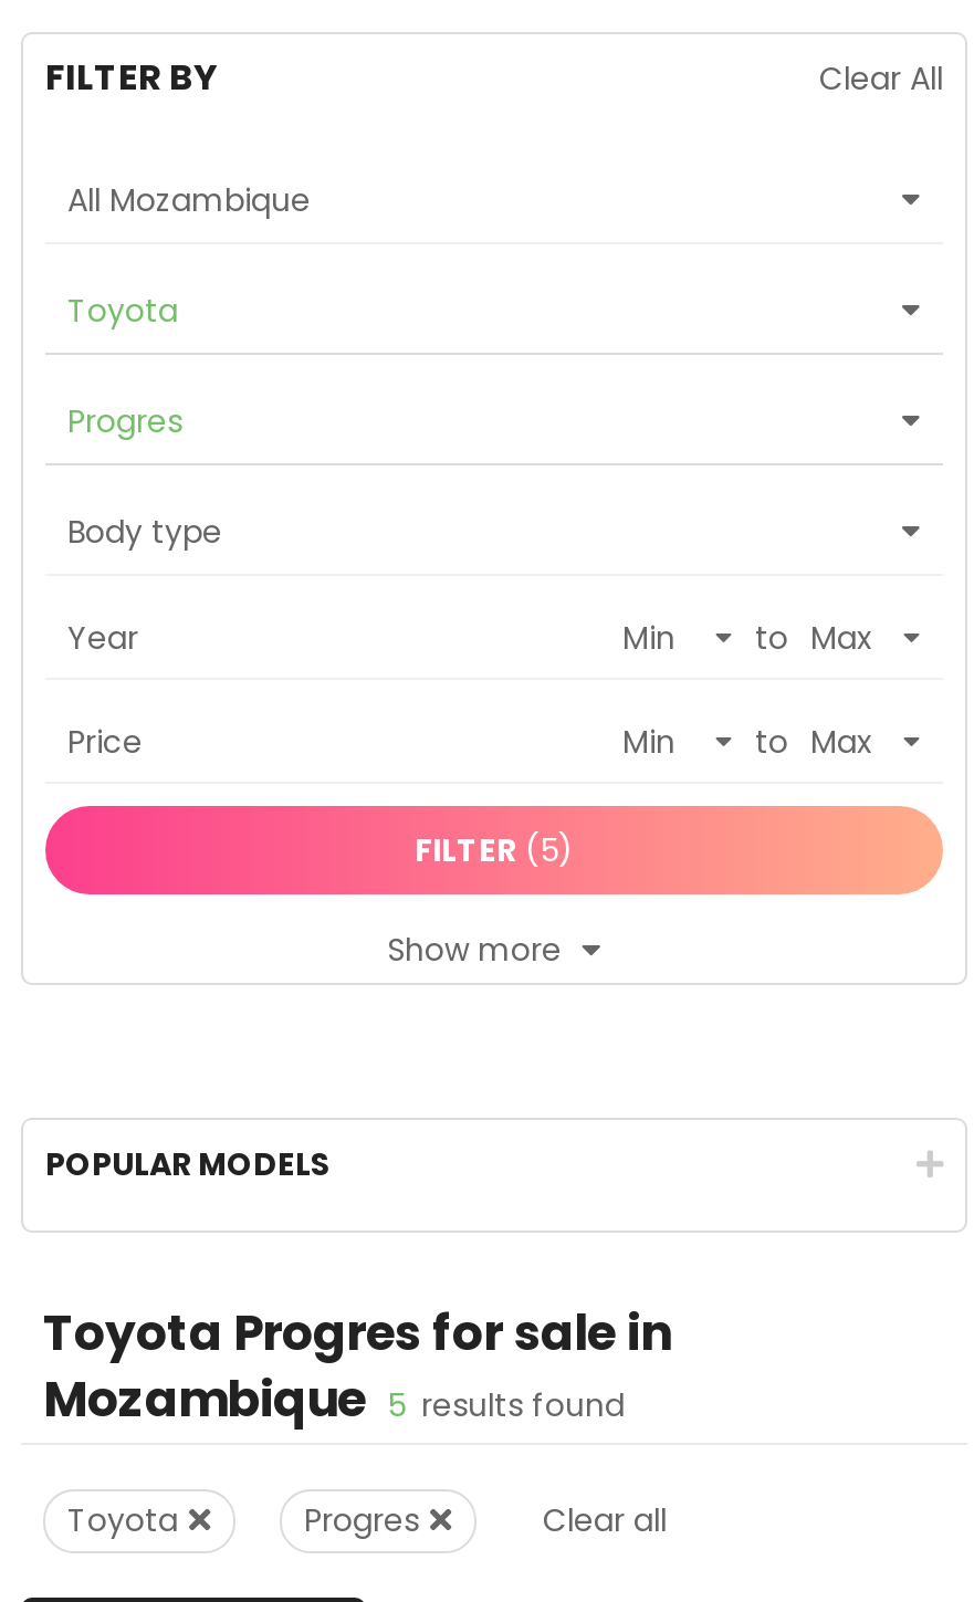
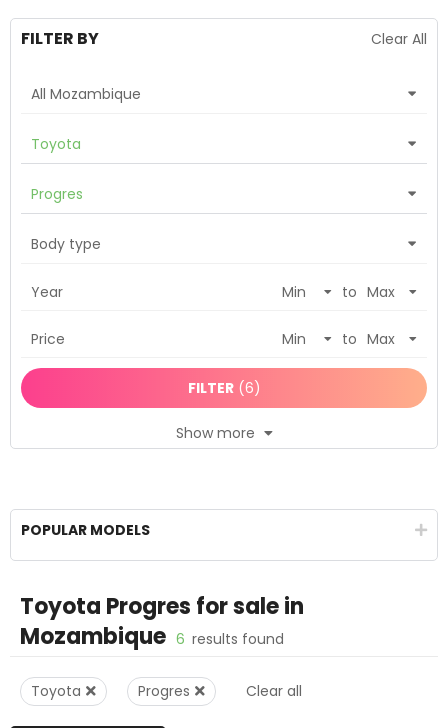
[415,828,574,872] FILTER (5) -> [187,378,260,398] FILTER (6)
[43,1365,625,1434] Mozambique 5 results found -> [20,621,284,652] Mozambique 6 results found

